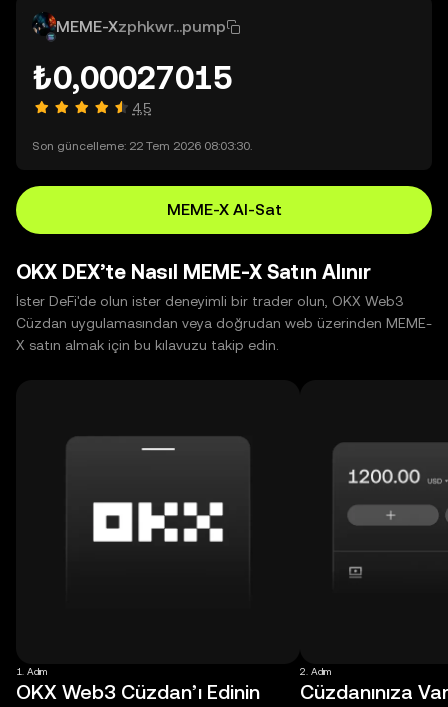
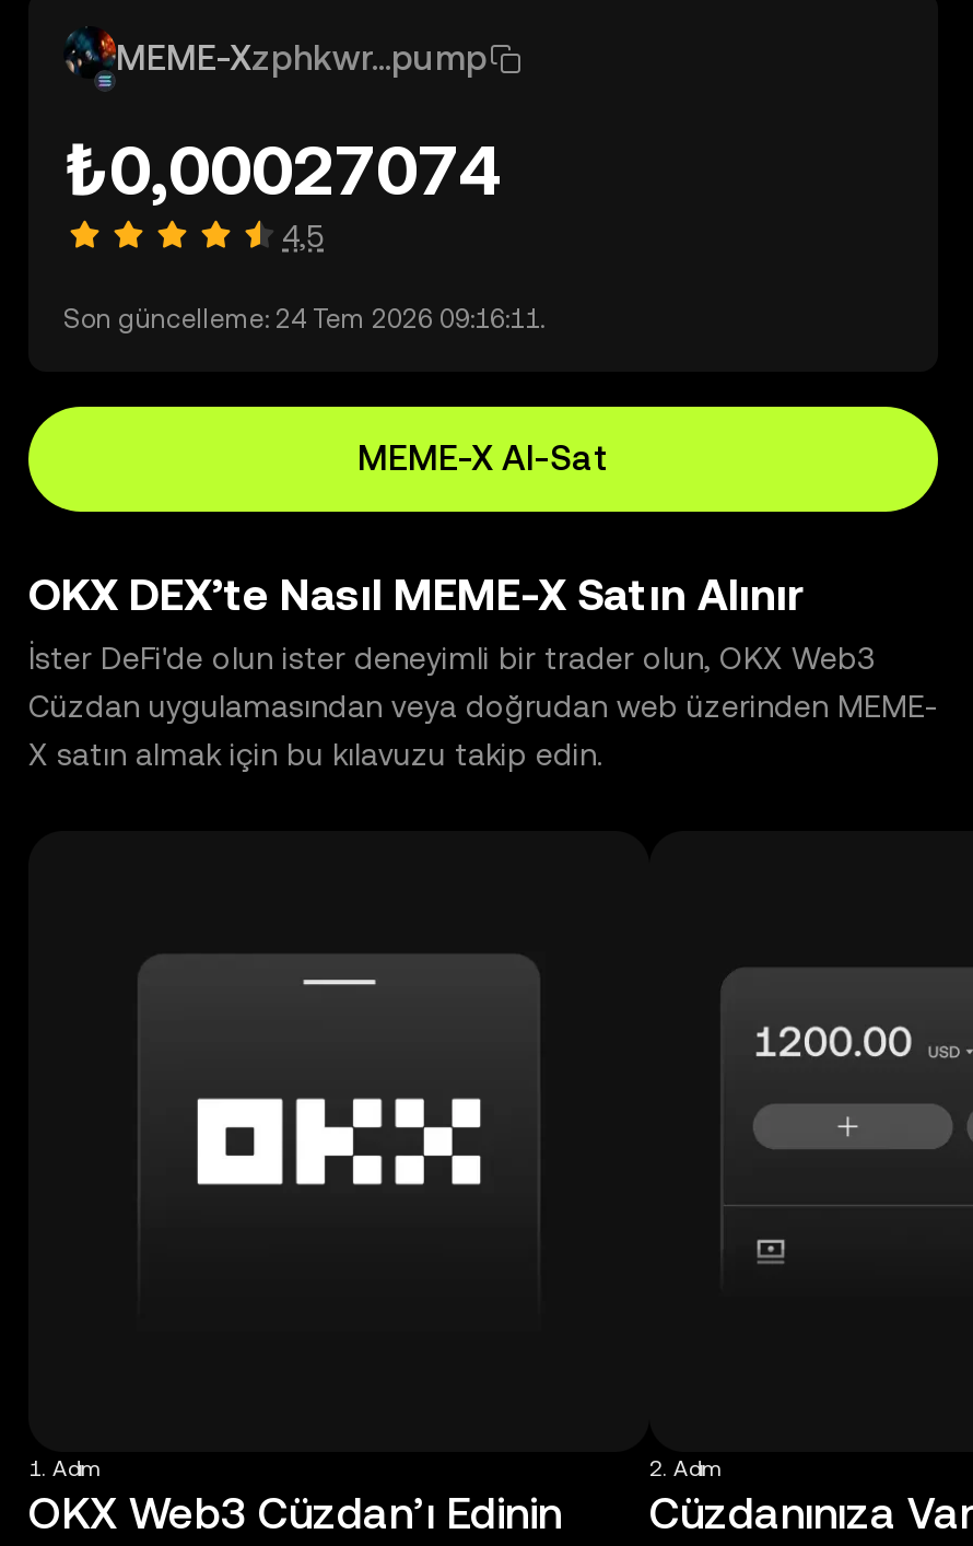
[32,59,232,96] ₺0,00027015 -> [63,129,501,210] ₺0,00027074
[32,139,252,153] Son güncelleme: 22 Tem 2026 08:03:30. -> [63,304,544,335] Son güncelleme: 24 Tem 2026 09:16:11.

